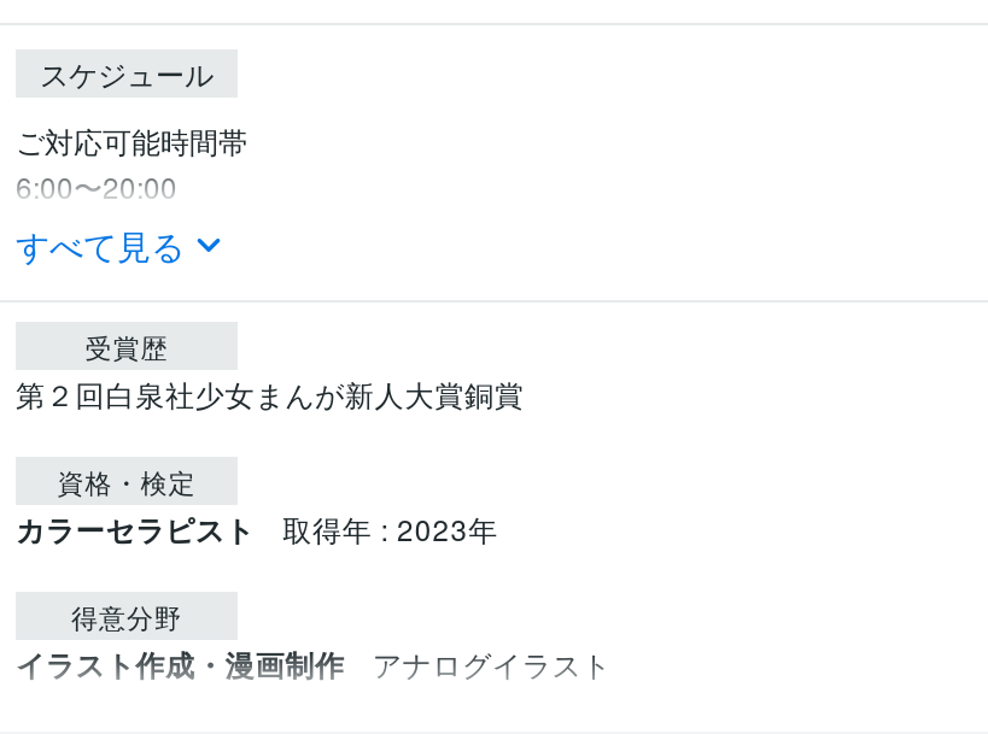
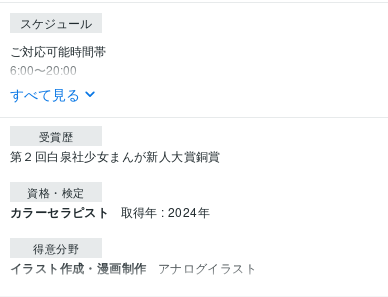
[16,507,498,551] カラーセラピスト 取得年 : 2023年 -> [10,203,210,221] カラーセラピスト 取得年 : 2024年

